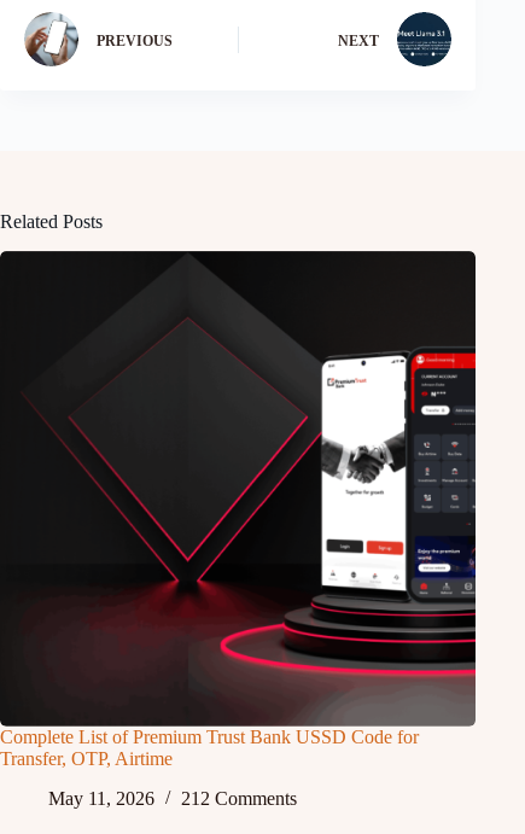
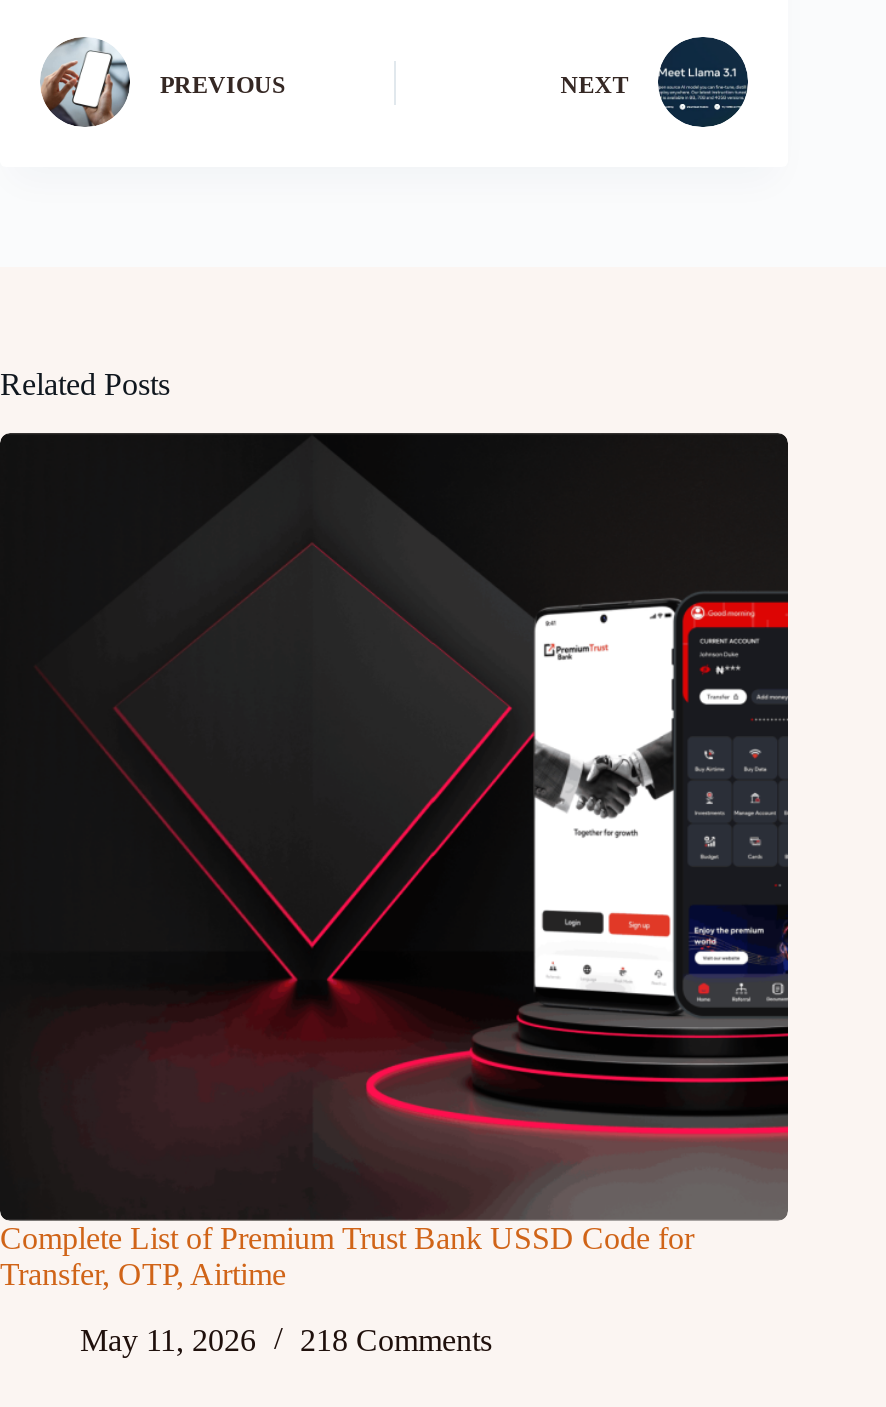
[48,788,297,809] May 11, 2026 212 Comments -> [80,1324,492,1358] May 11, 2026 218 Comments

